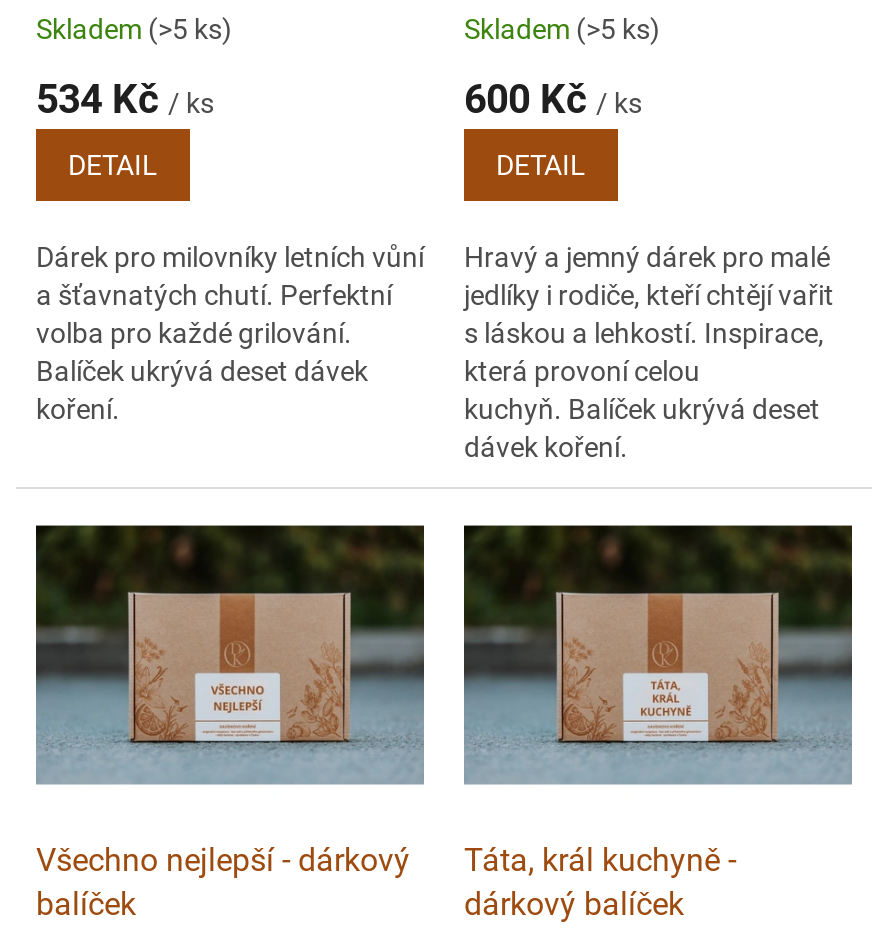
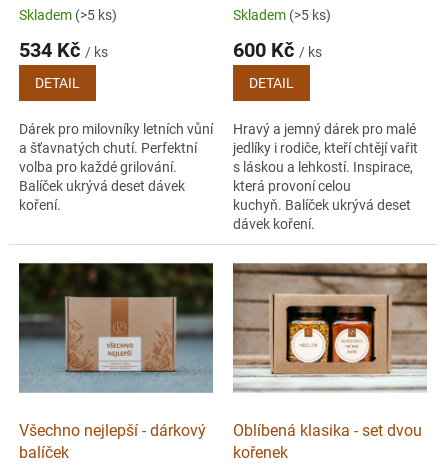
[462,523,854,922] [image] | Táta, král kuchyně - | dárkový balíček -> [232,263,428,461] [image] | Oblíbená klasika - set dvou | kořenek

